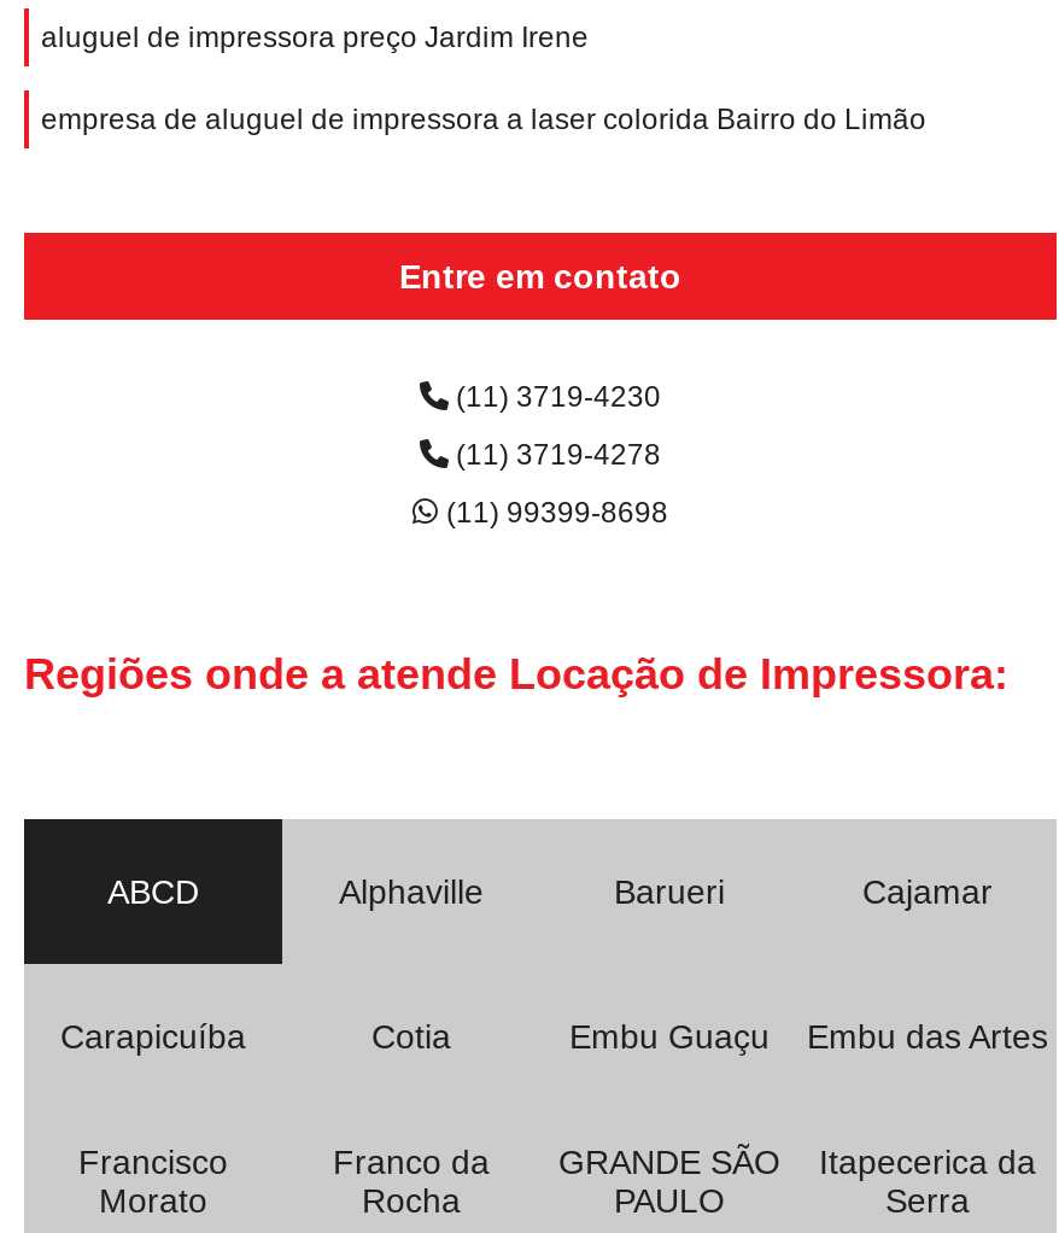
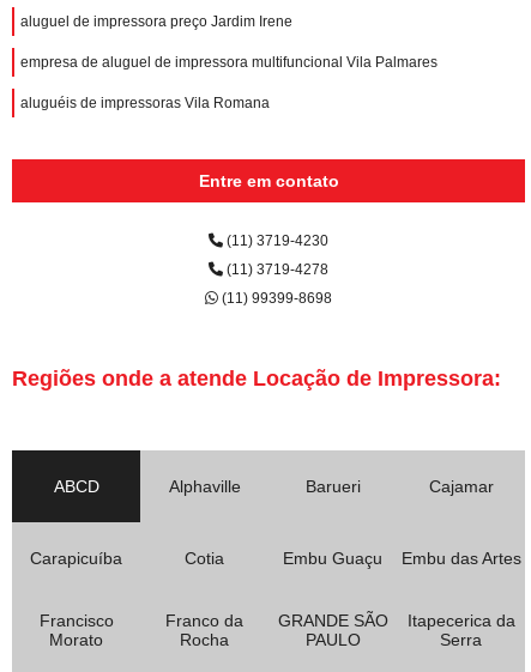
[41,102,926,136] empresa de aluguel de impressora a laser colorida Bairro do Limão -> [20,54,438,111] empresa de aluguel de impressora multifuncional Vila Palmares | aluguéis de impressoras Vila Romana

